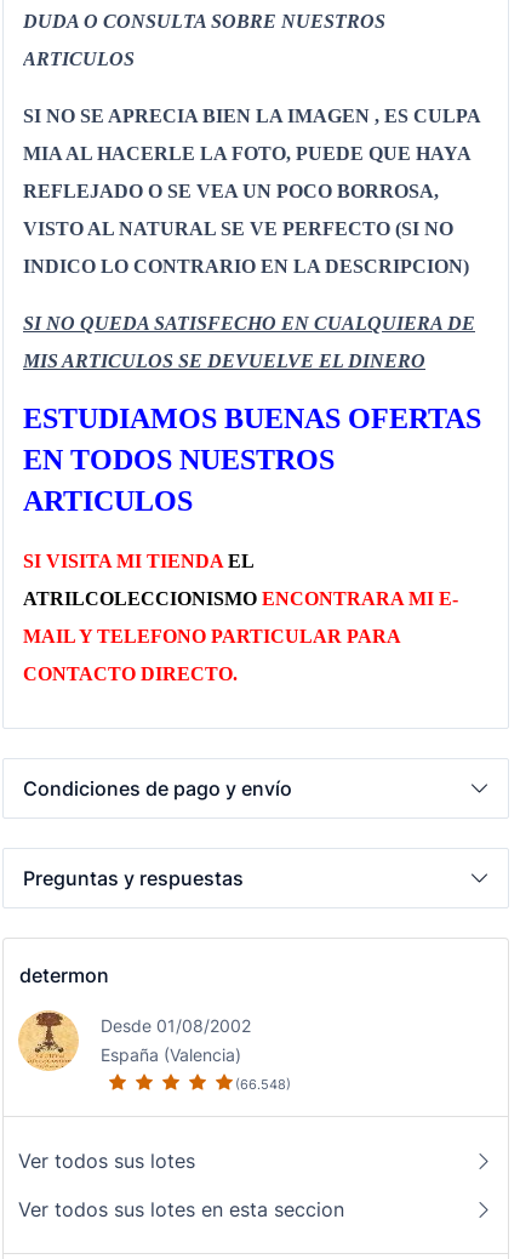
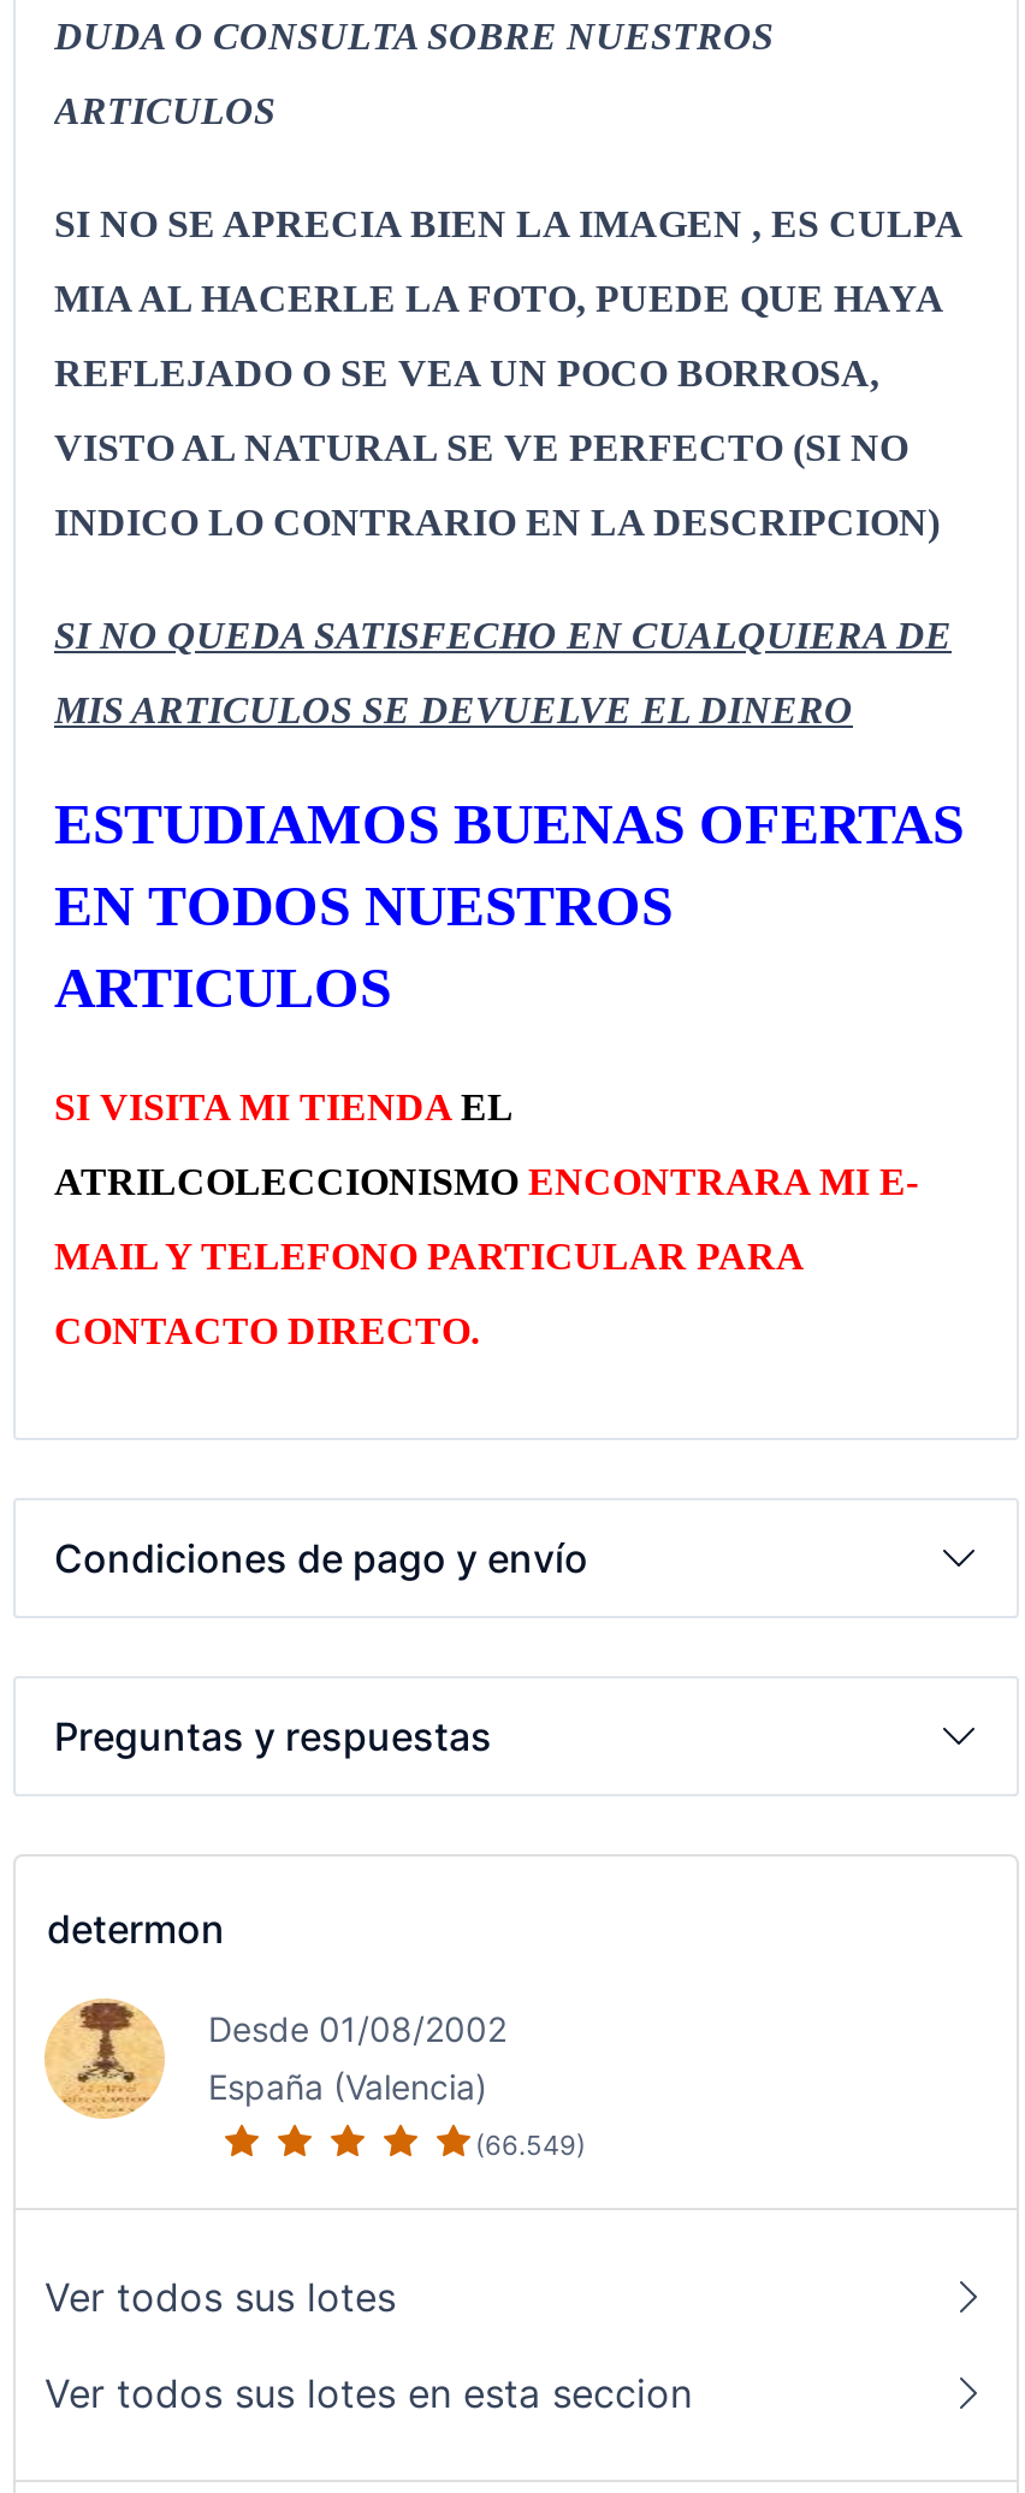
[235,1075,291,1092] (66.548) -> [475,2128,586,2161] (66.549)

